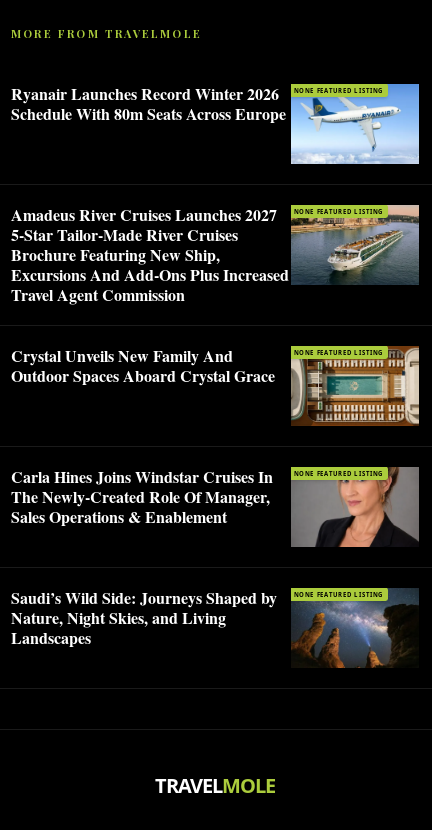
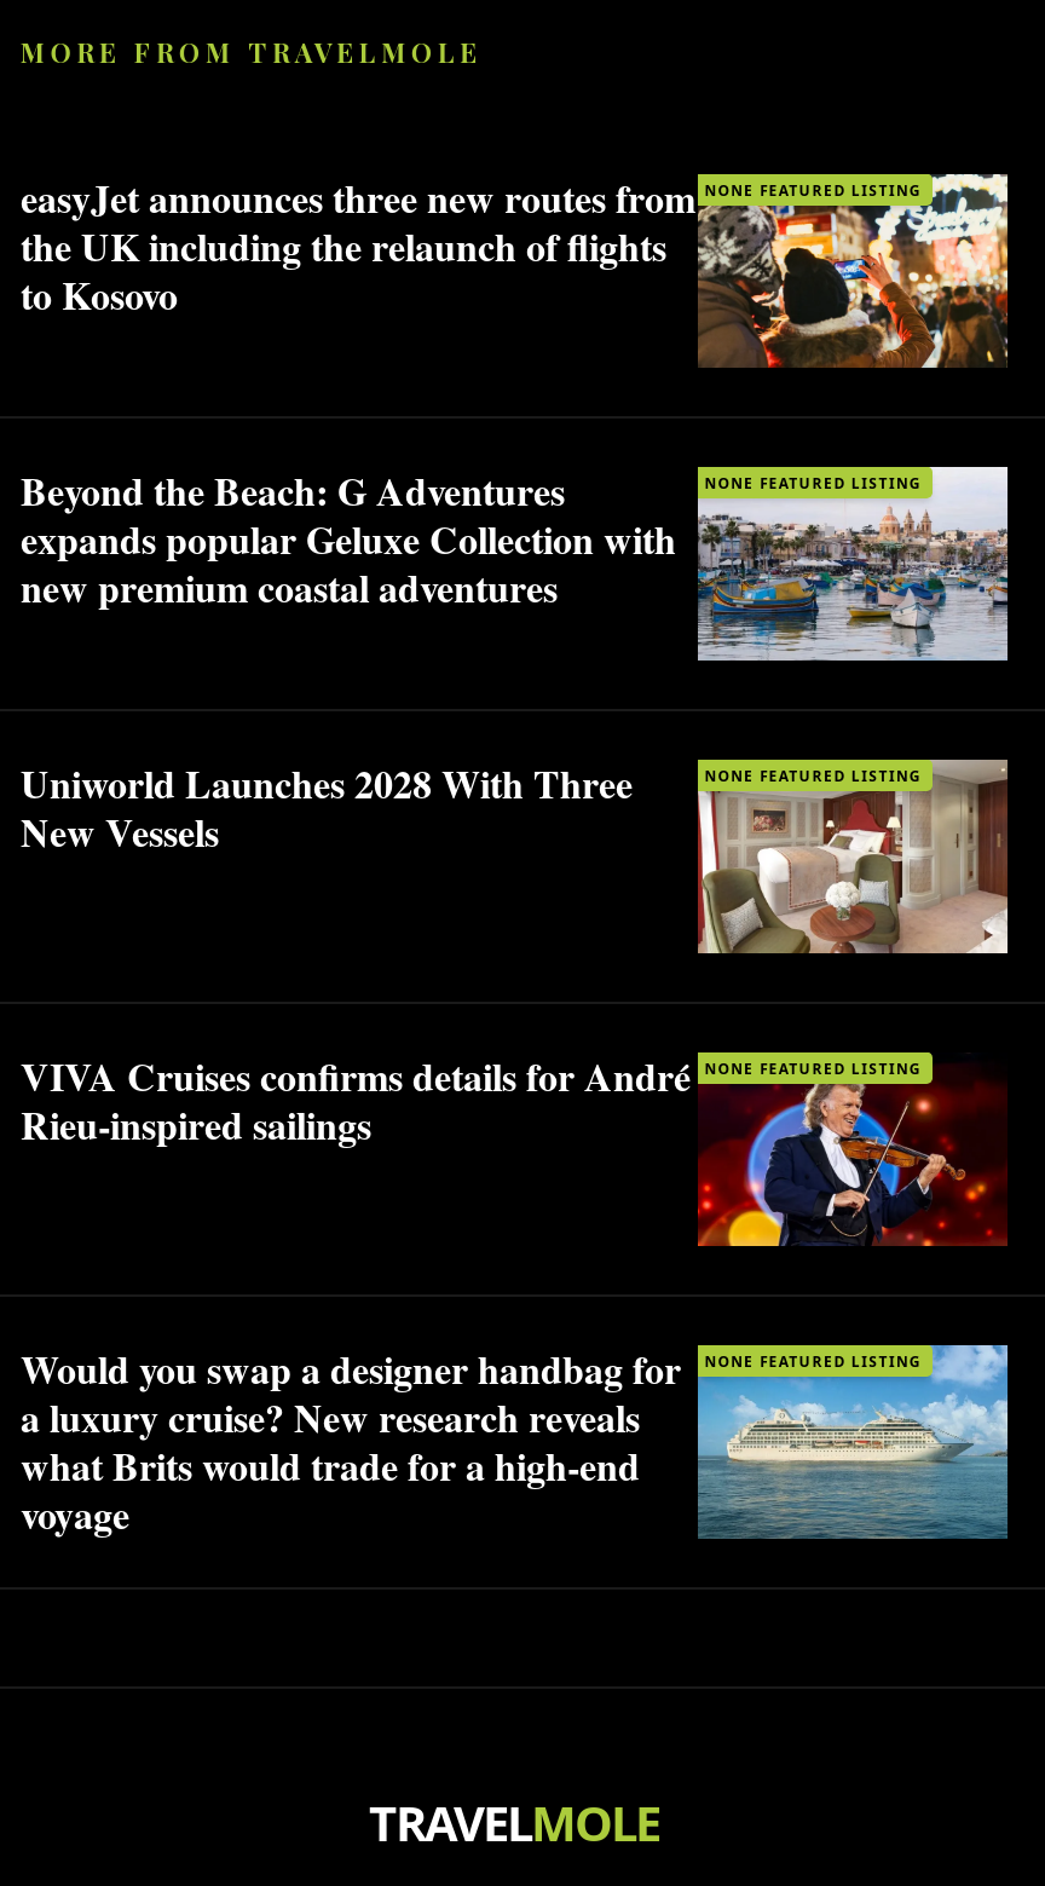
[11,82,420,165] [image] | Ryanair Launches Record Winter 2026 | Schedule With 80m Seats Across Europe -> [21,169,1010,370] [image] | easyJet announces three new routes from | the UK including the relaunch of flights | to Kosovo
[11,203,420,306] [image] | Amadeus River Cruises Launches 2027 | 5-Star Tailor-Made River Cruises | Brochure Featuring New Ship, | Excursions And Add-Ons Plus Increased | Travel Agent Commission -> [21,462,1008,663] [image] | Beyond the Beach: G Adventures | expands popular Geluxe Collection with | new premium coastal adventures
[11,344,420,426] [image] | Crystal Unveils New Family And | Outdoor Spaces Aboard Crystal Grace -> [21,755,1010,956] [image] | Uniworld Launches 2028 With Three | New Vessels
[11,465,420,548] [image] | Carla Hines Joins Windstar Cruises In | The Newly-Created Role Of Manager, | Sales Operations & Enablement -> [21,1048,1008,1248] [image] | VIVA Cruises confirms details for André | Rieu-inspired sailings
[11,586,419,669] [image] | Saudi’s Wild Side: Journeys Shaped by | Nature, Night Skies, and Living | Landscapes -> [21,1340,1010,1541] [image] | Would you swap a designer handbag for | a luxury cruise? New research reveals | what Brits would trade for a high-end | voyage

